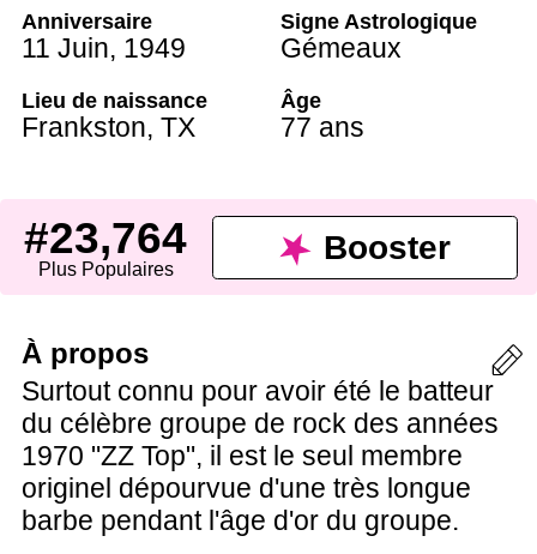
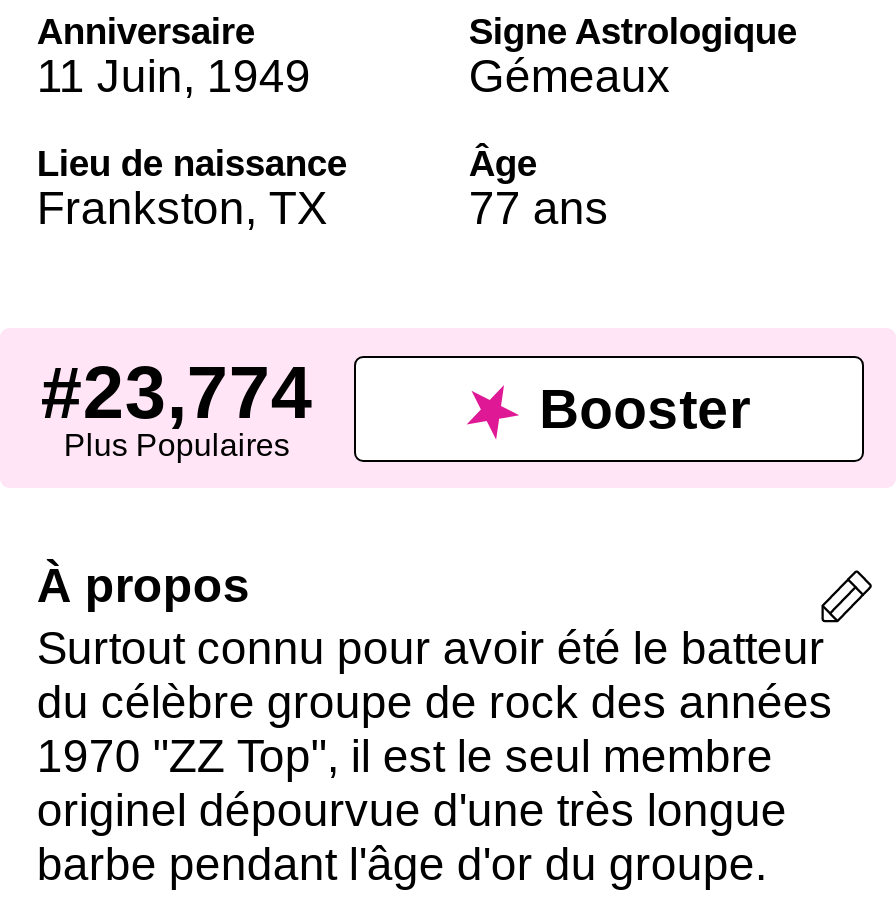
[24,213,187,262] #23,764 -> [41,351,313,433] #23,774

